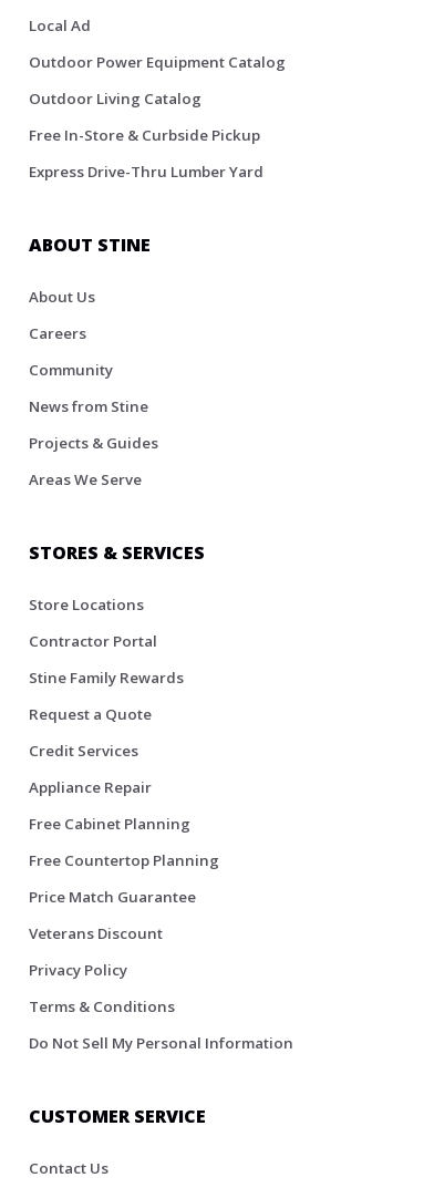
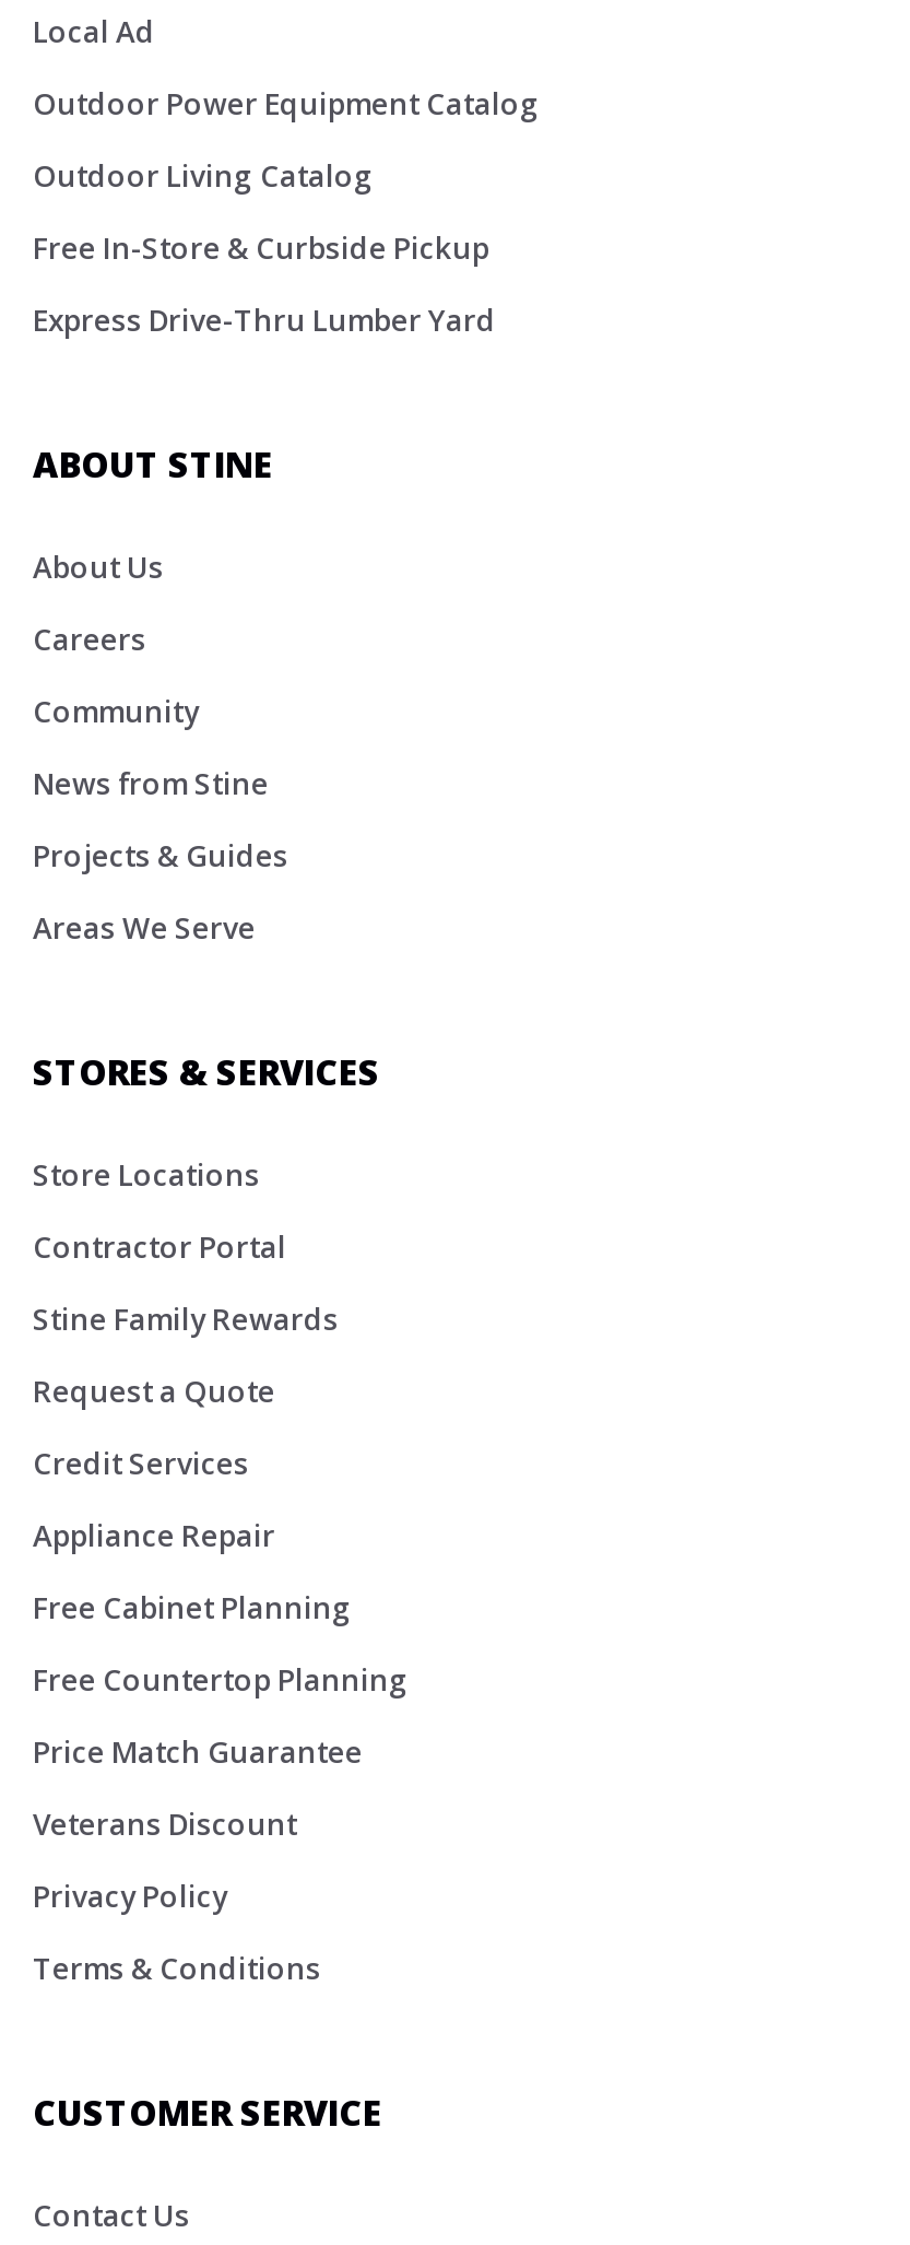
[29,1033,293,1053] Do Not Sell My Personal Information -> none

